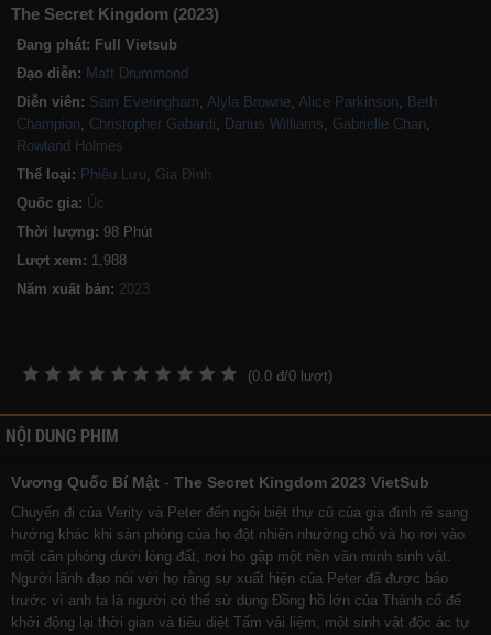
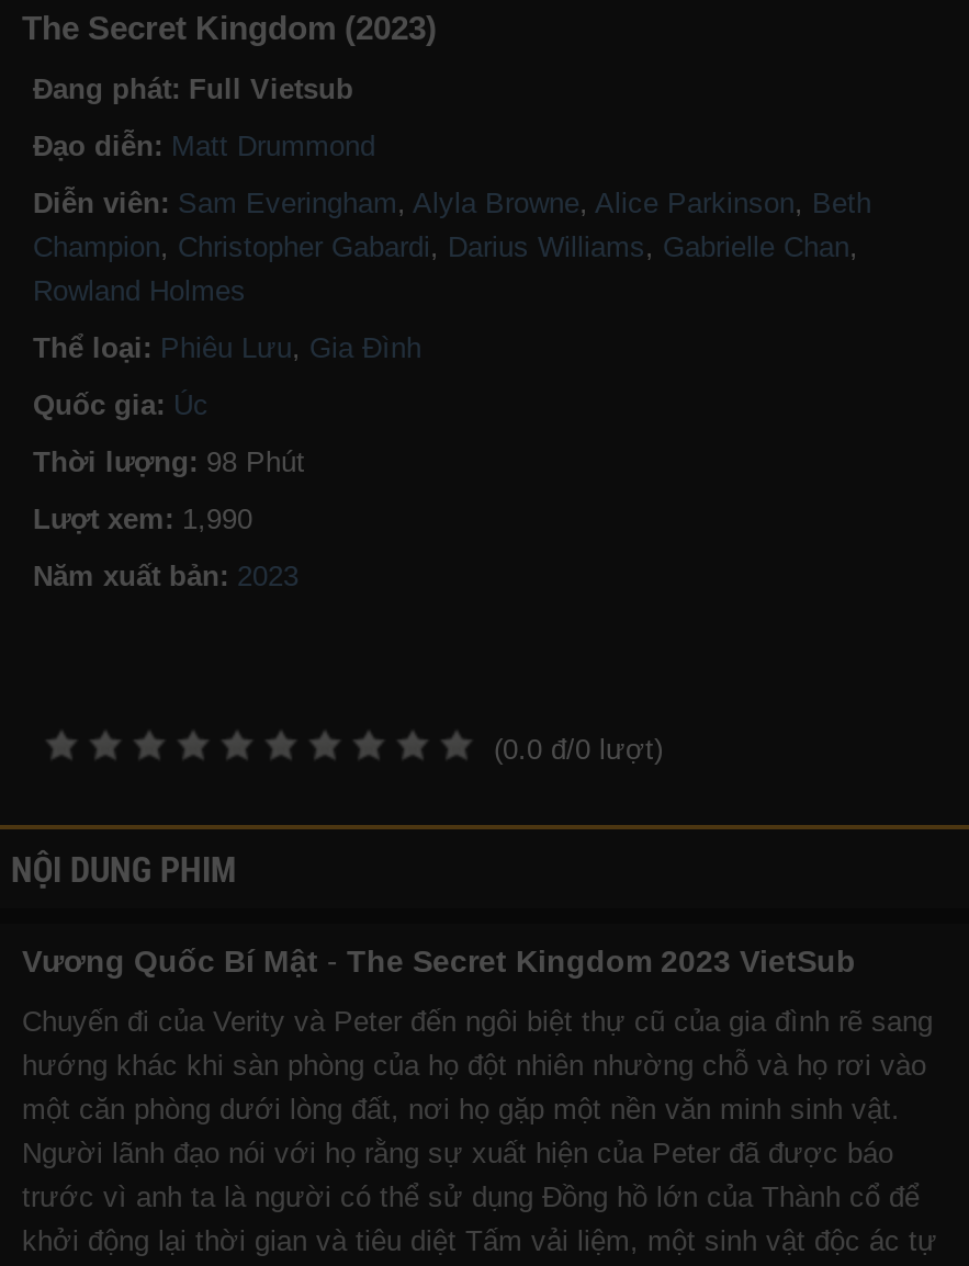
[17,252,127,269] Lượt xem: 1,988 -> [33,502,252,535] Lượt xem: 1,990

